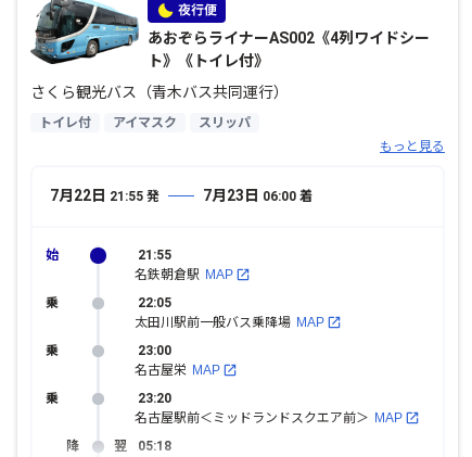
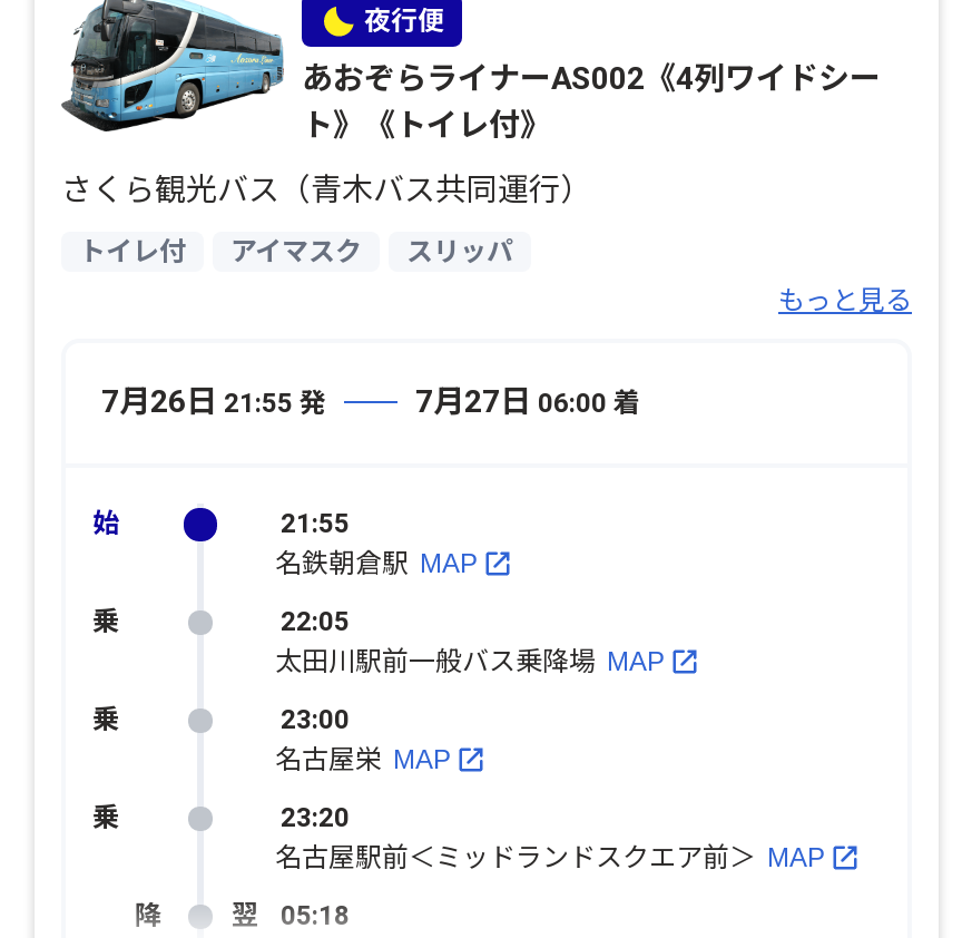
[50,187,160,204] 7月22日21:55発 -> [101,383,326,419] 7月26日21:55発
[203,187,312,204] 7月23日06:00着 -> [415,383,640,419] 7月27日06:00着

